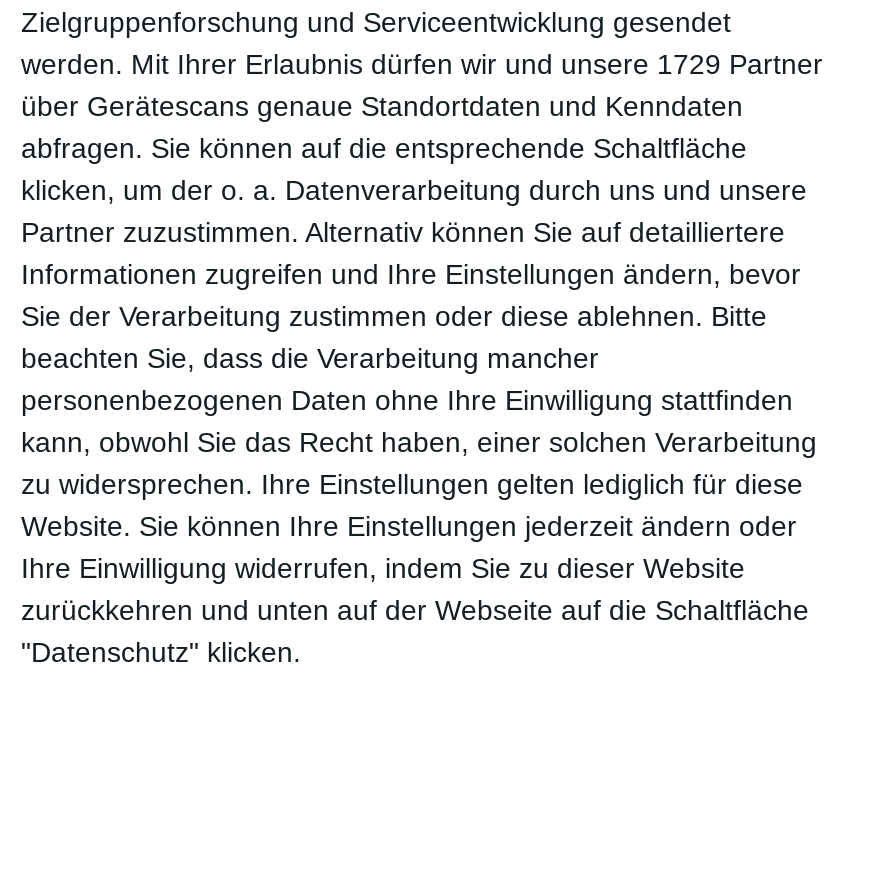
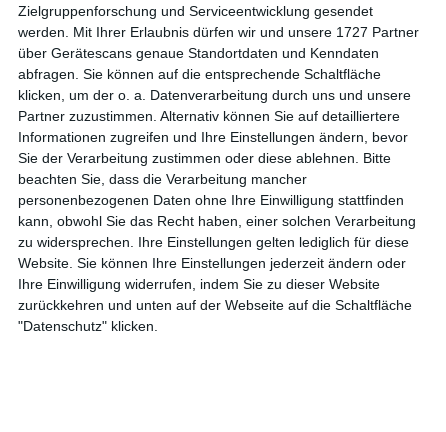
[21,48,823,80] werden. Mit Ihrer Erlaubnis dürfen wir und unsere 1729 Partner -> [18,24,419,40] werden. Mit Ihrer Erlaubnis dürfen wir und unsere 1727 Partner

